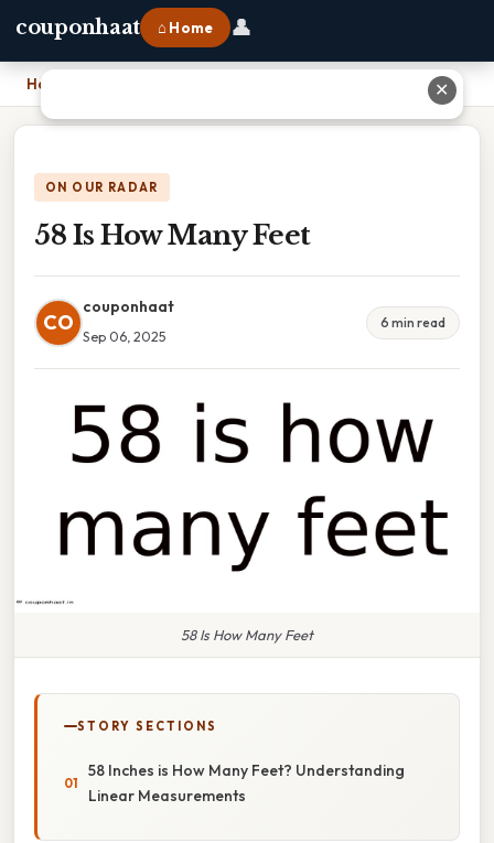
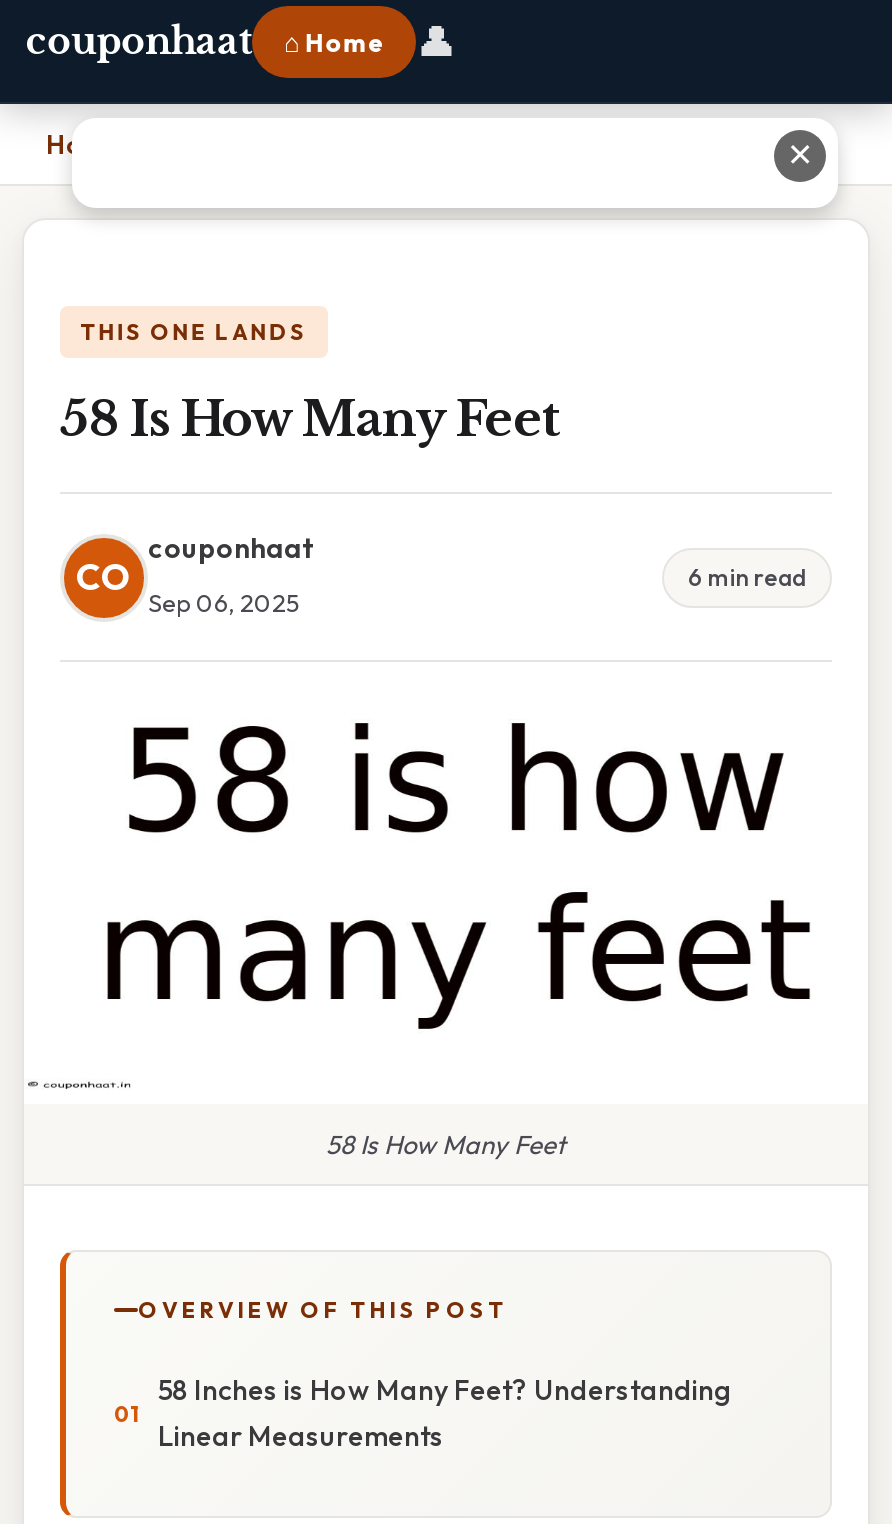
[45,180,159,195] ON OUR RADAR -> [80,318,307,346] THIS ONE LANDS
[77,718,217,734] STORY SECTIONS -> [138,1296,508,1324] OVERVIEW OF THIS POST

